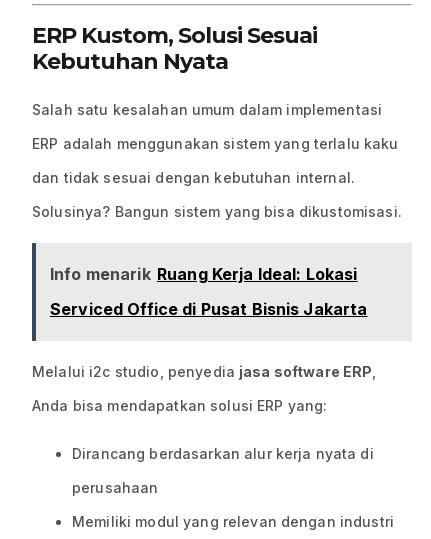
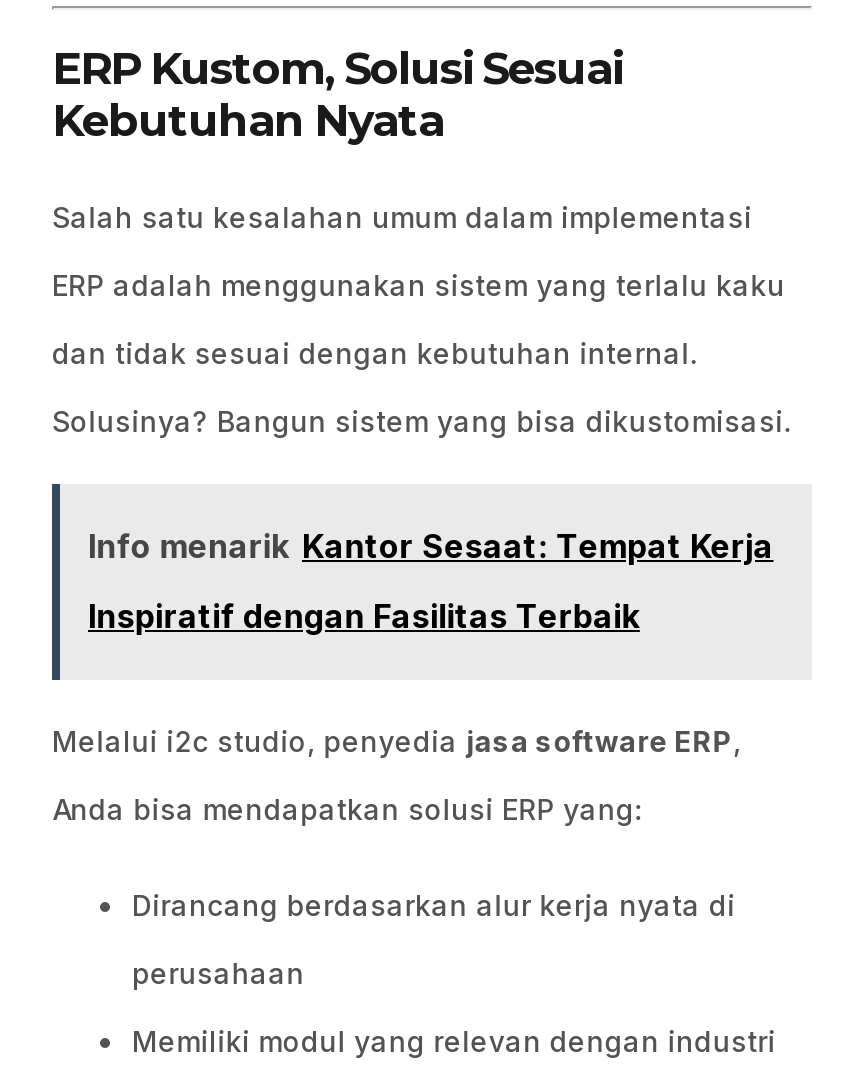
[50,264,357,284] Info menarik Ruang Kerja Ideal: Lokasi -> [88,526,774,566] Info menarik Kantor Sesaat: Tempat Kerja
[50,299,367,319] Serviced Office di Pusat Bisnis Jakarta -> [88,596,640,636] Inspiratif dengan Fasilitas Terbaik

